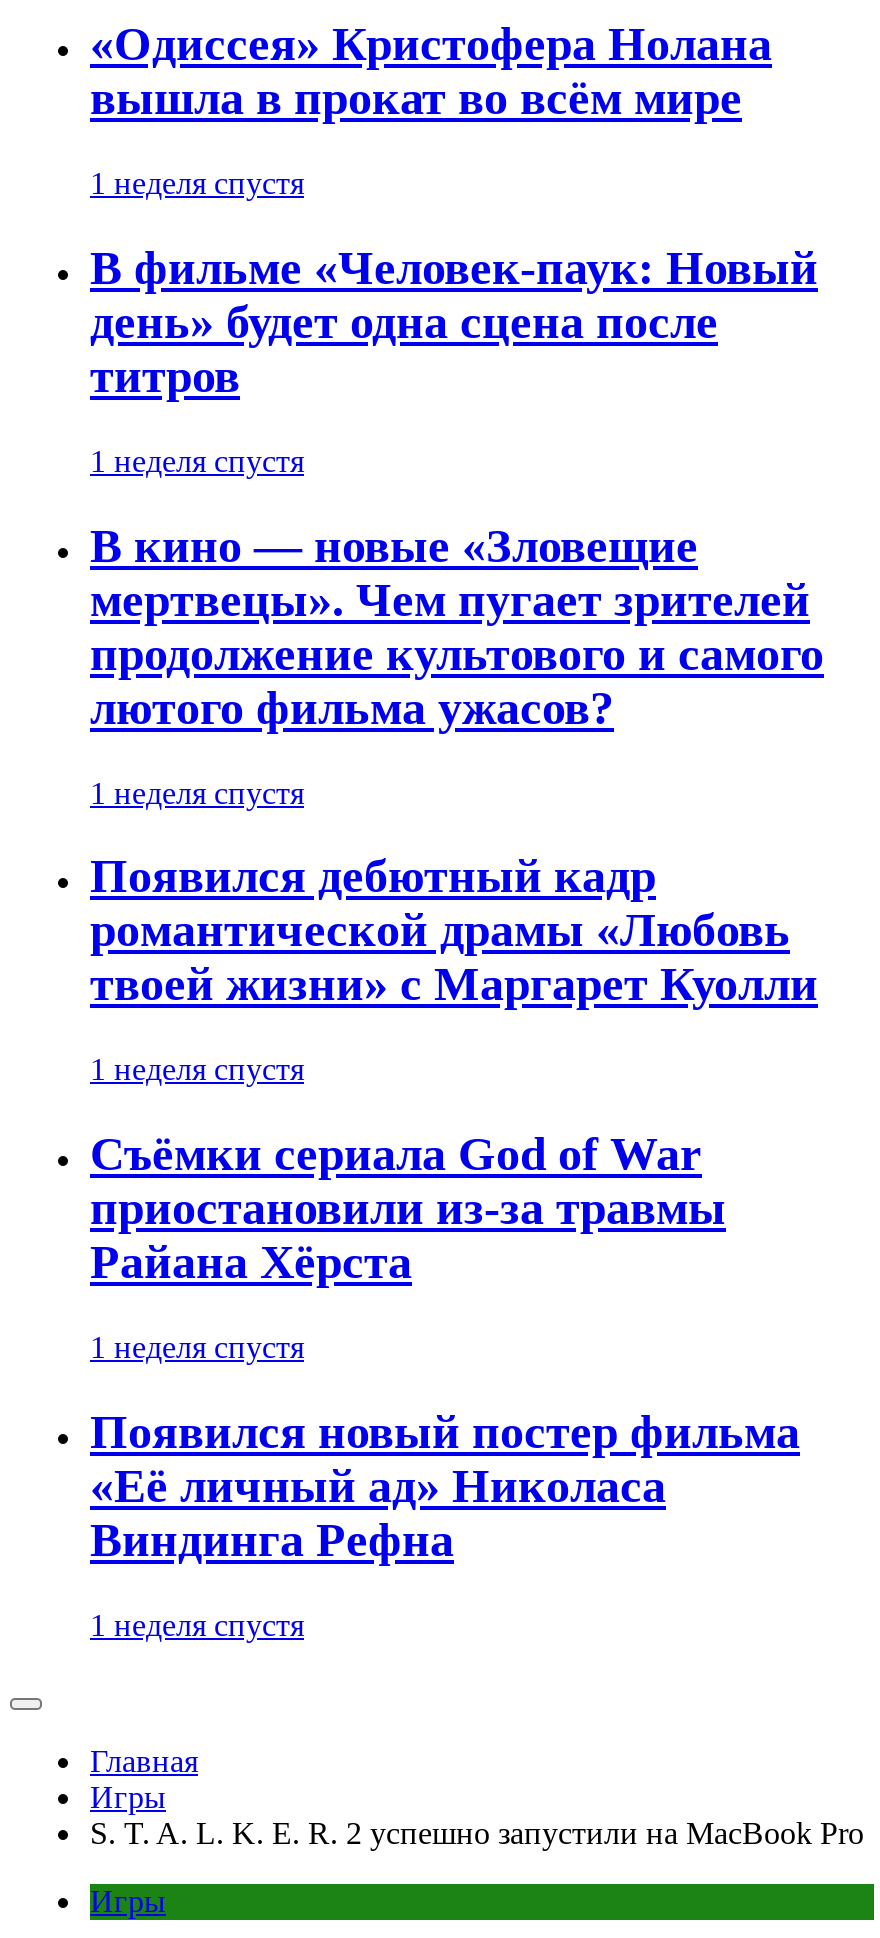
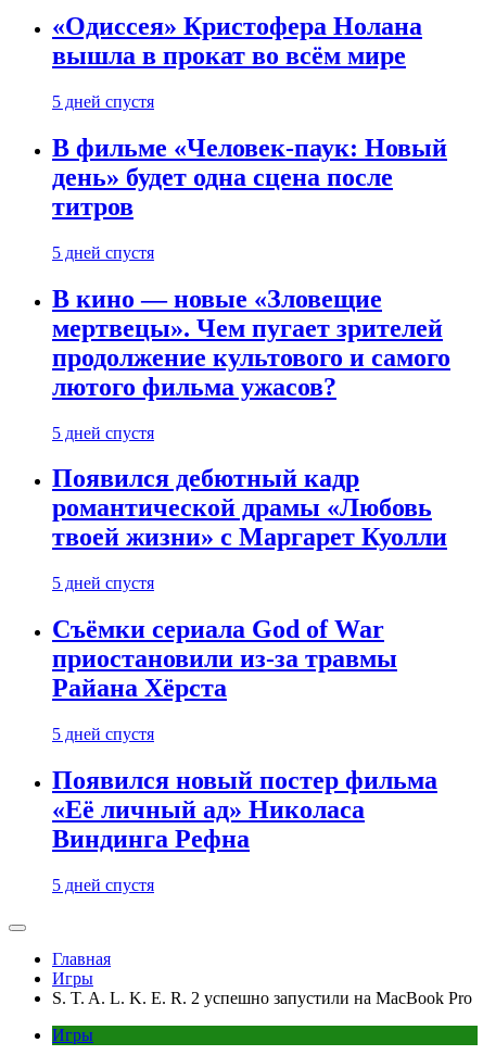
[90,166,304,200] 1 неделя спустя -> [52,92,154,111] 5 дней спустя
[90,444,304,478] 1 неделя спустя -> [52,243,154,262] 5 дней спустя
[90,775,304,809] 1 неделя спустя -> [52,423,154,442] 5 дней спустя
[90,1053,304,1087] 1 неделя спустя -> [52,574,154,593] 5 дней спустя
[90,1330,304,1364] 1 неделя спустя -> [52,725,154,743] 5 дней спустя
[90,1608,304,1642] 1 неделя спустя -> [52,876,154,894] 5 дней спустя

